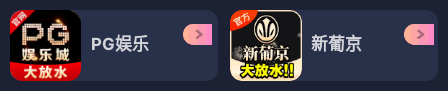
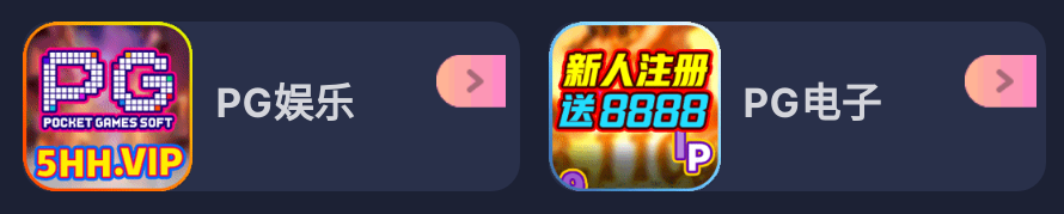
[9,9,82,82] [image] -> [20,19,195,194] [image]
[229,9,362,82] [image] | 新葡京 -> [546,19,882,194] [image] | PG电子

